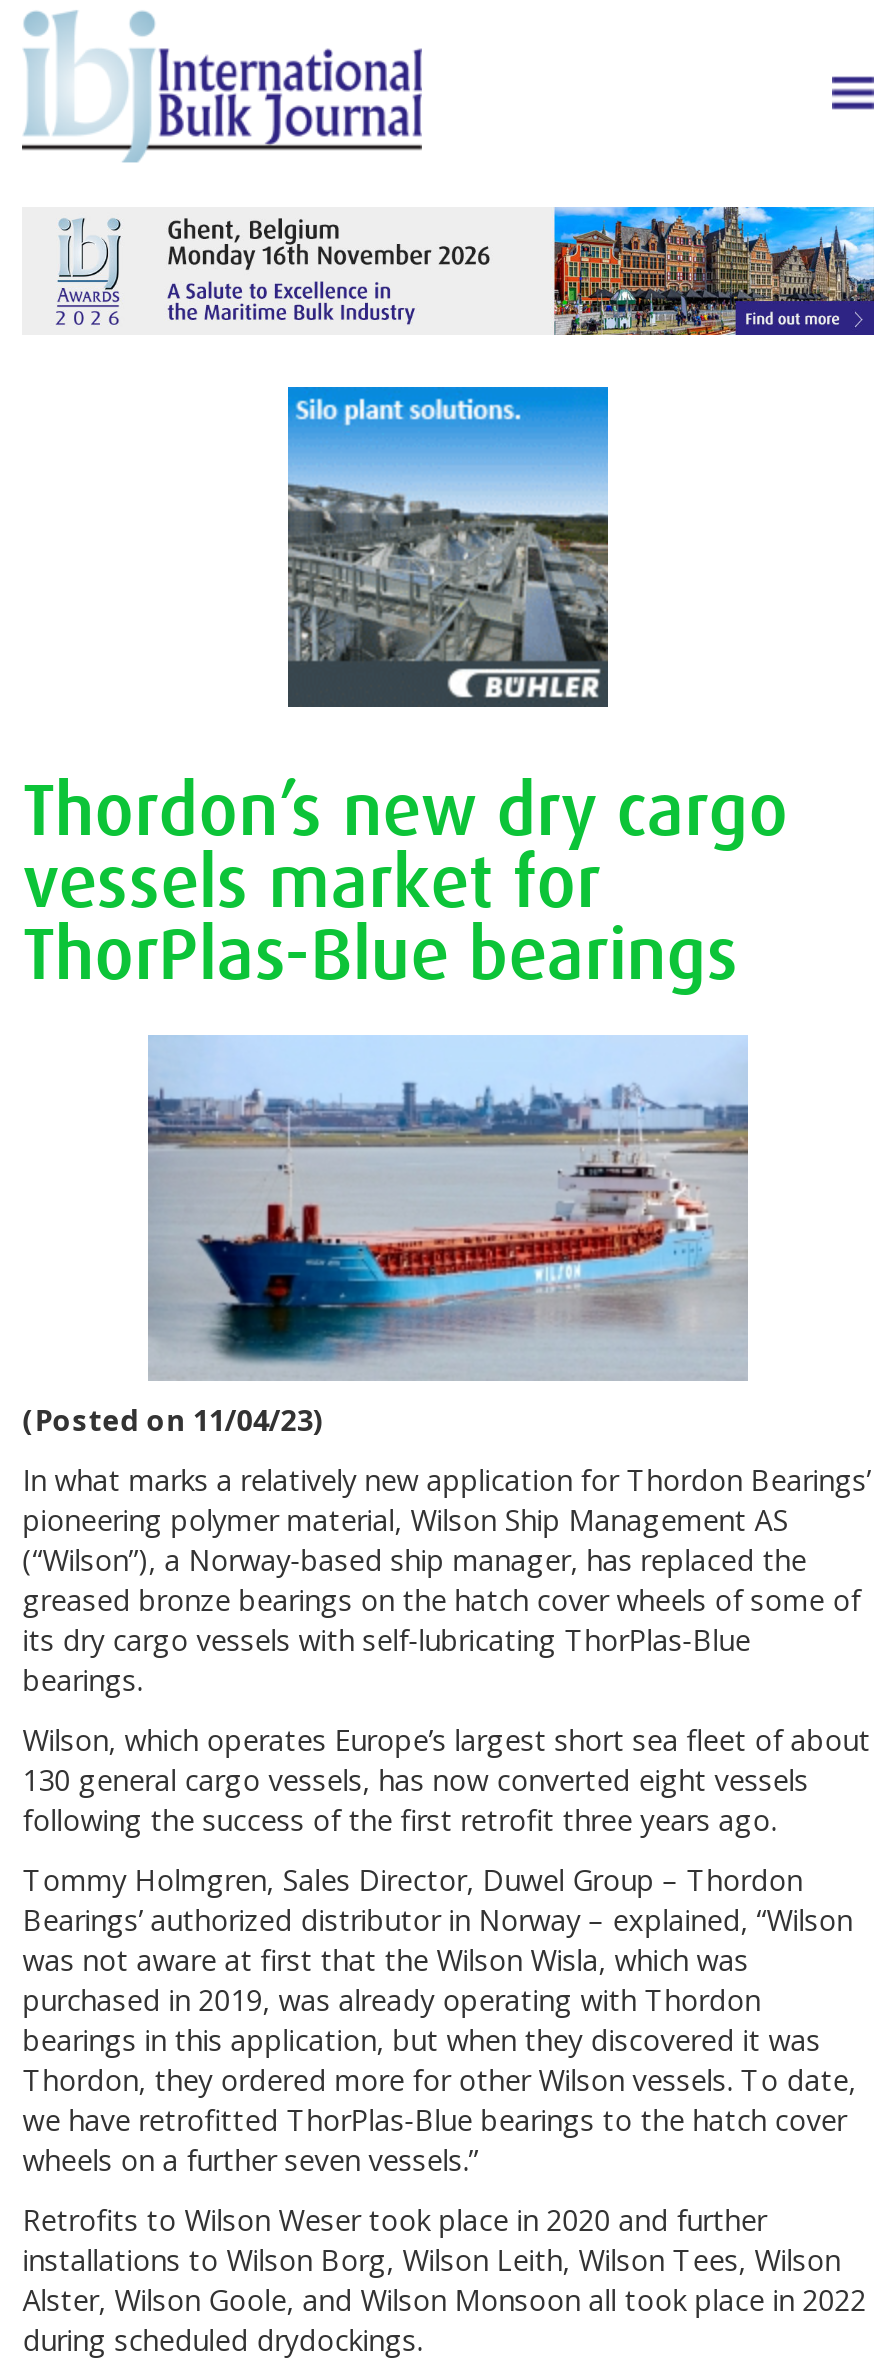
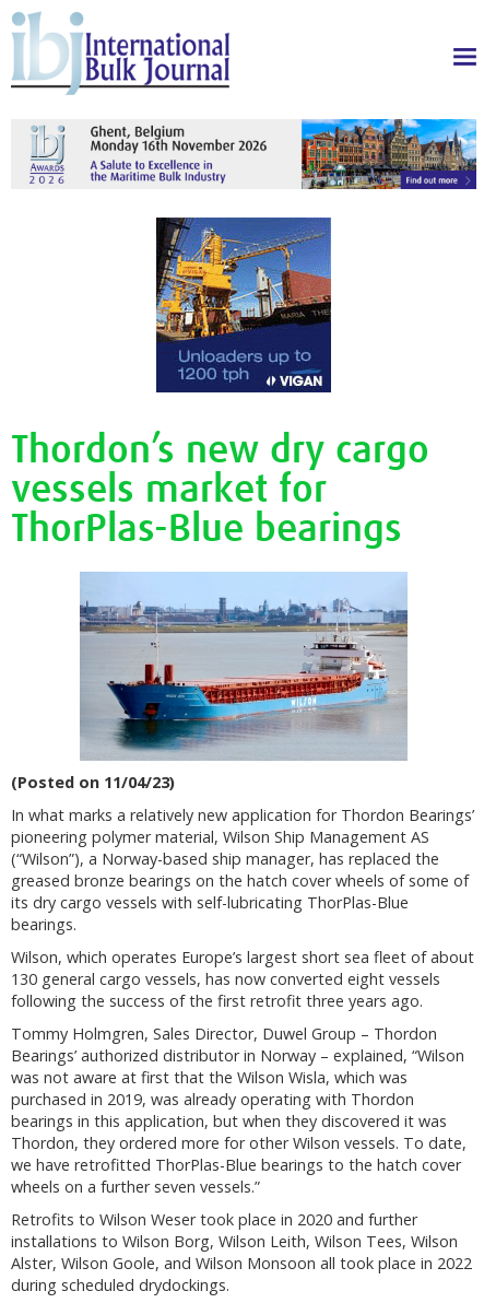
[286,385,610,707] [image] -> [155,216,332,392] [image]

